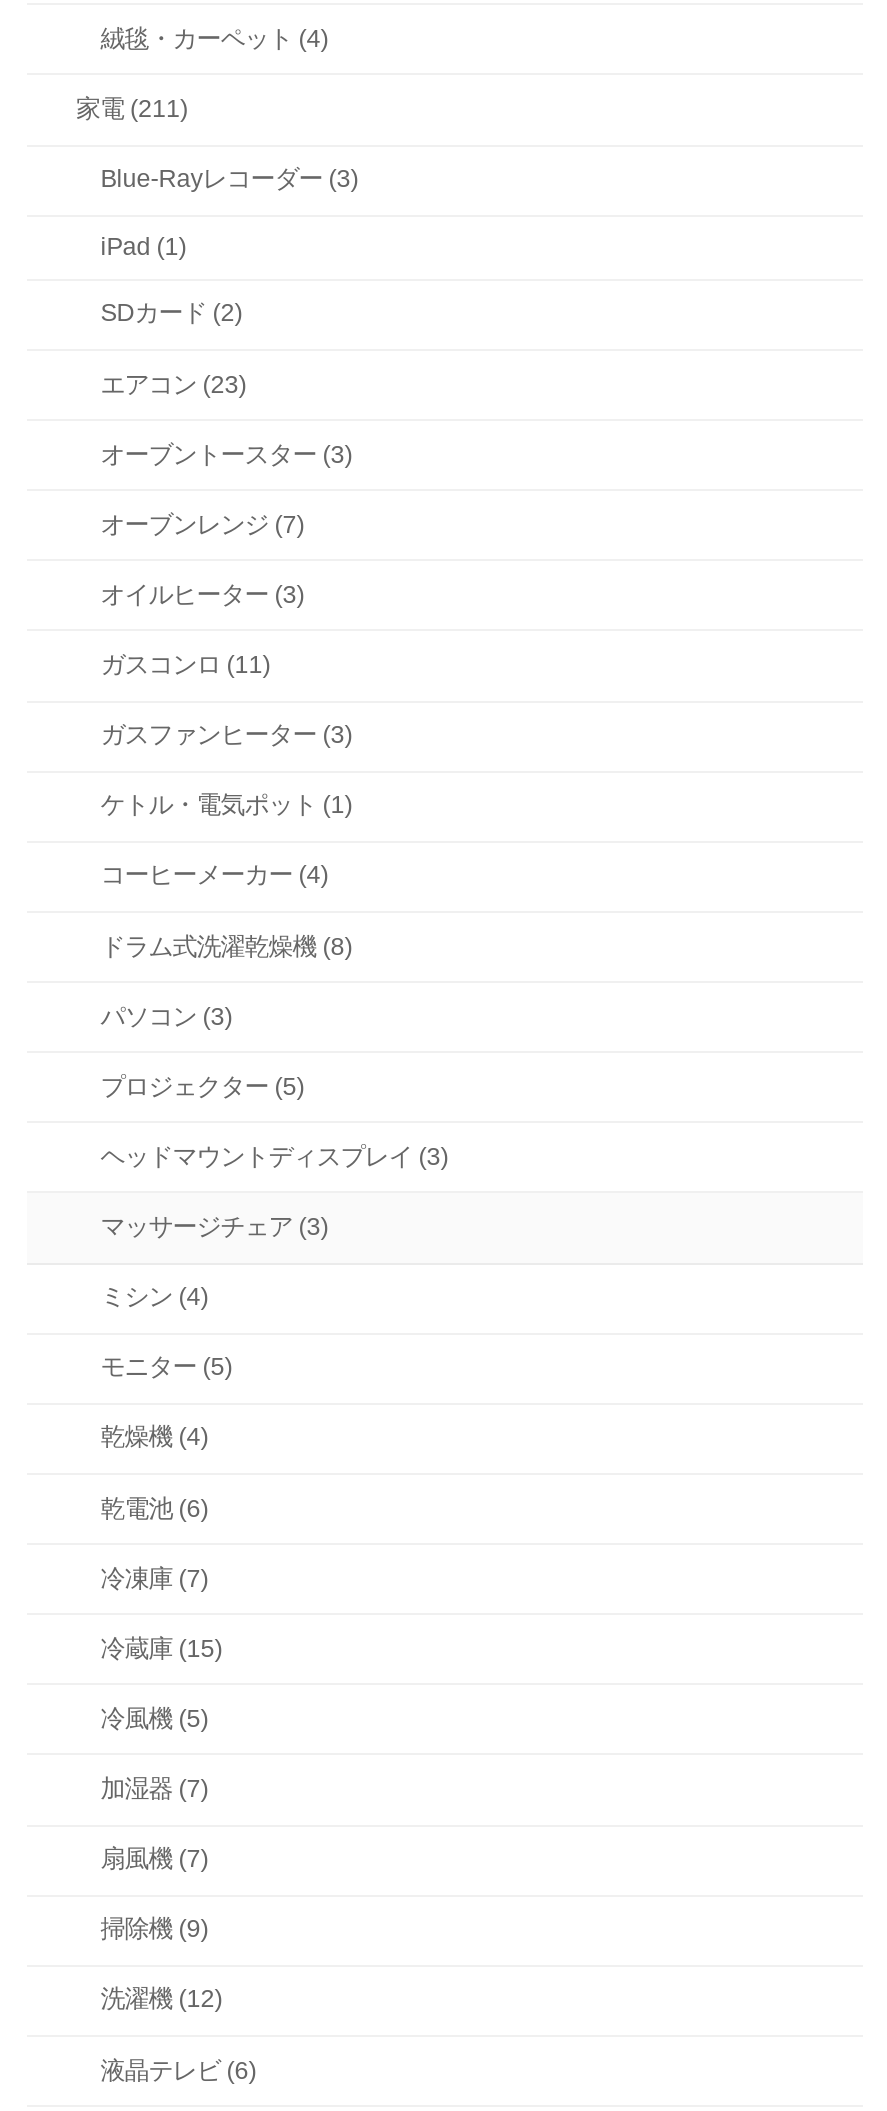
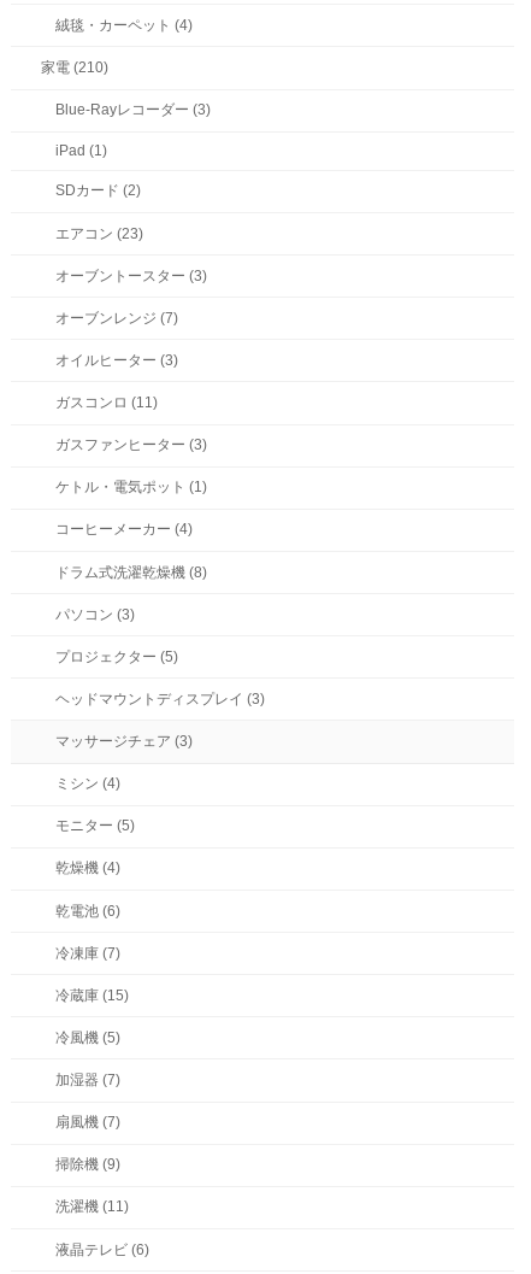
[76,95,188,123] 家電 (211) -> [40,59,108,76] 家電 (210)
[101,1986,223,2014] 洗濯機 (12) -> [55,1199,129,1215] 洗濯機 (11)

